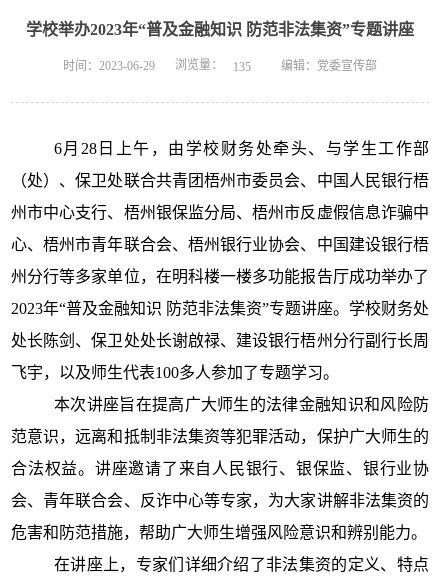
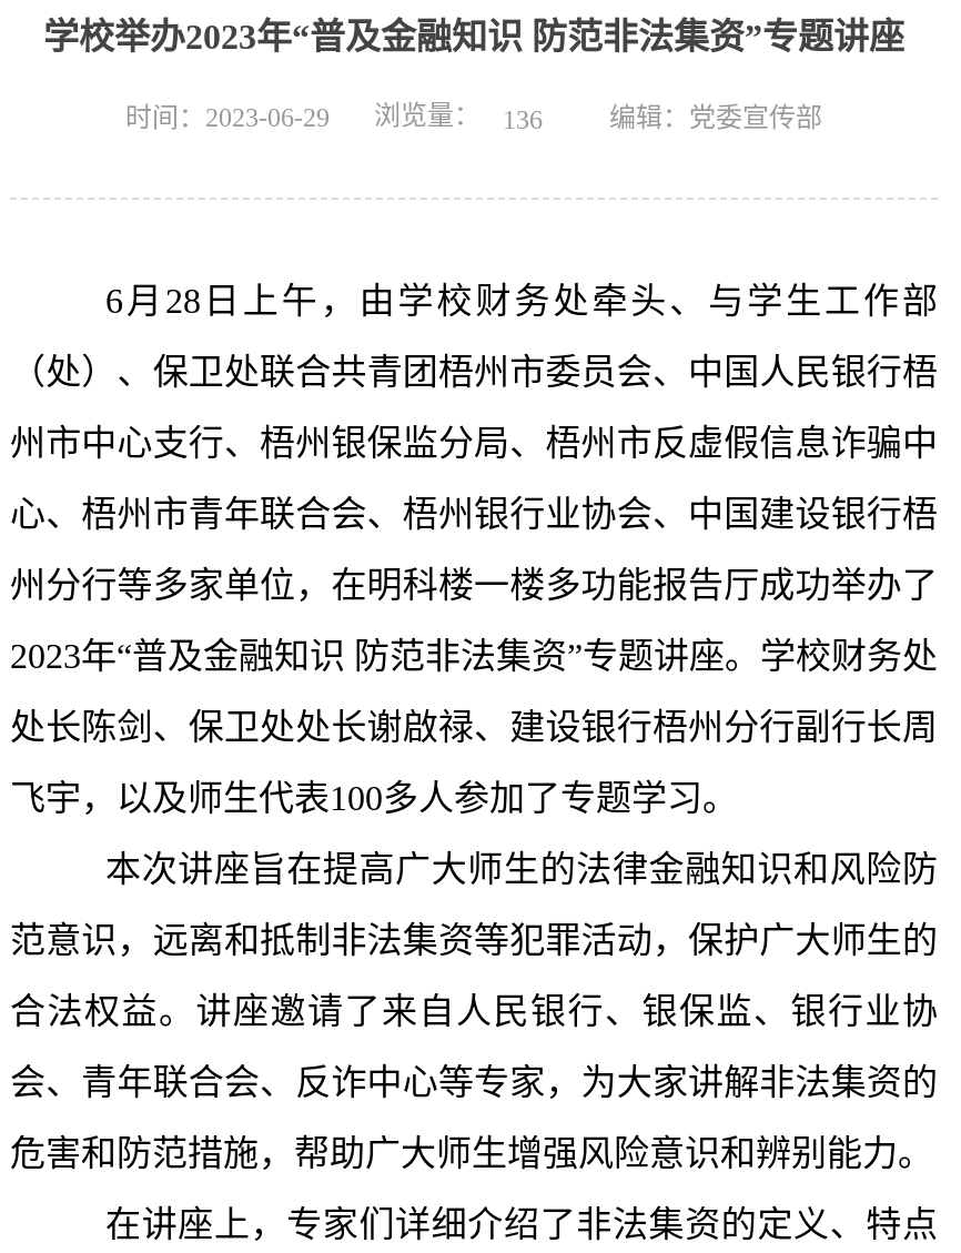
[63,58,251,74] 时间：2023-06-29 浏览量： 135 -> [125,101,543,135] 时间：2023-06-29 浏览量： 136

